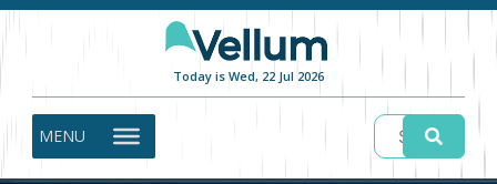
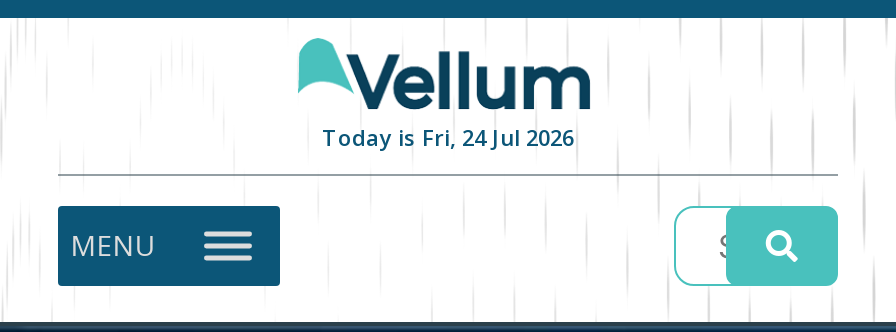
[173,68,324,84] Today is Wed, 22 Jul 2026 -> [322,122,574,152] Today is Fri, 24 Jul 2026

